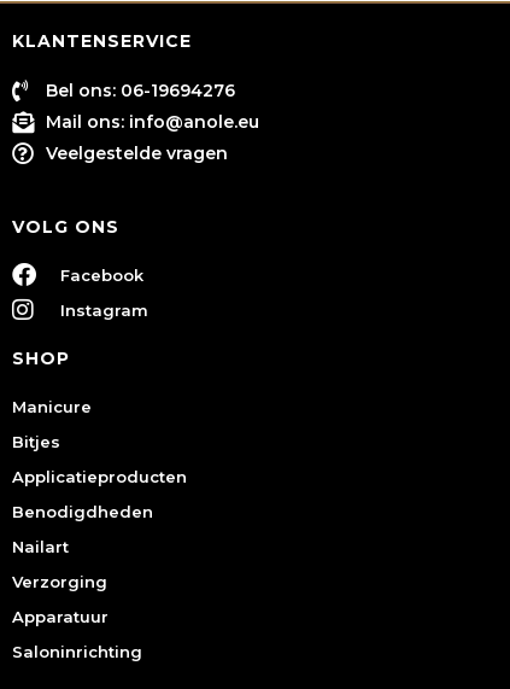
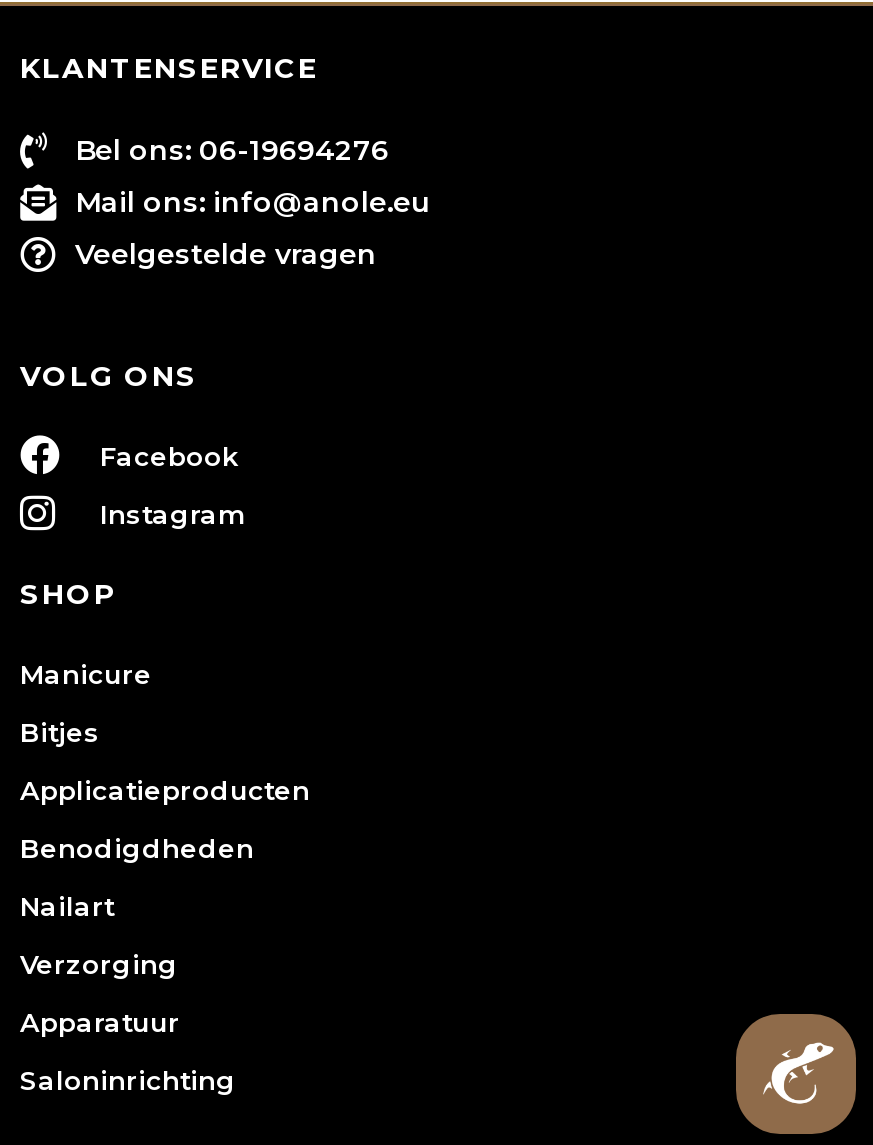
none -> [734,1012,858,1136] [image]

